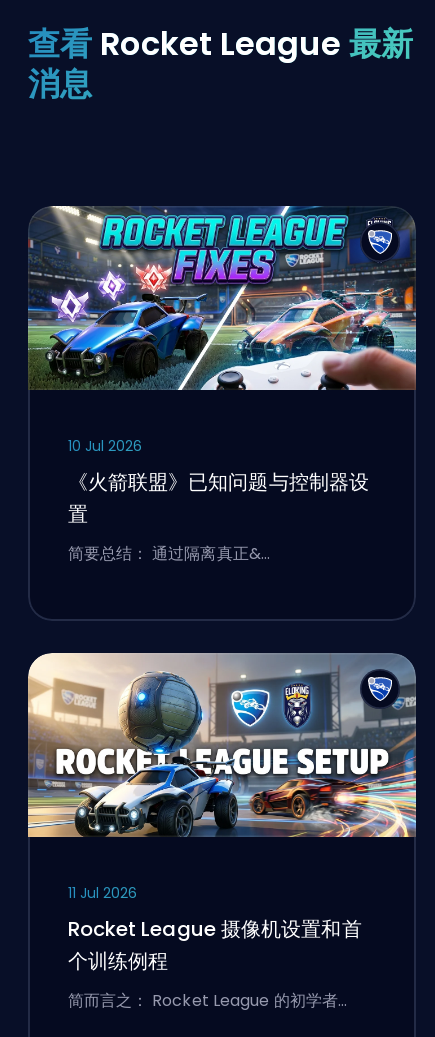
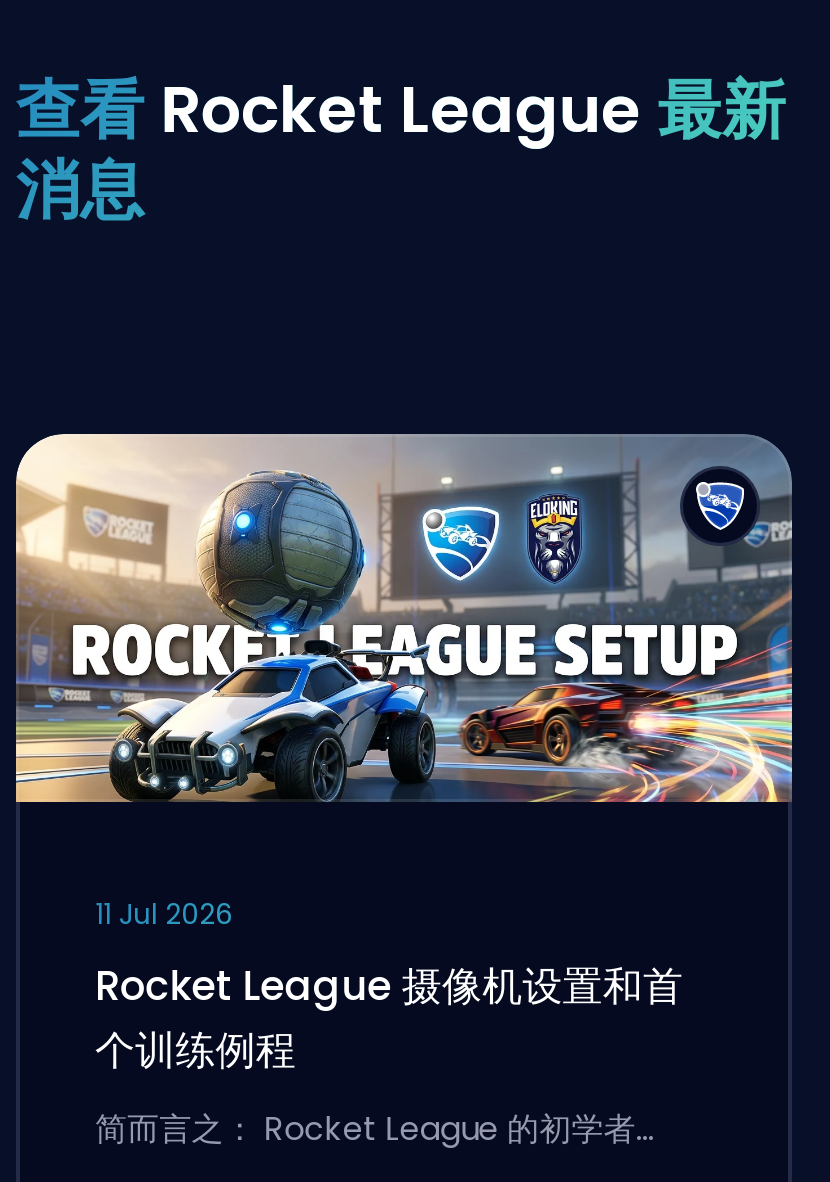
[28,206,417,391] [image] -> none
[67,436,369,565] 10 Jul 2026 | 《火箭联盟》已知问题与控制器设 | 置 | 简要总结： 通过隔离真正&… -> none

